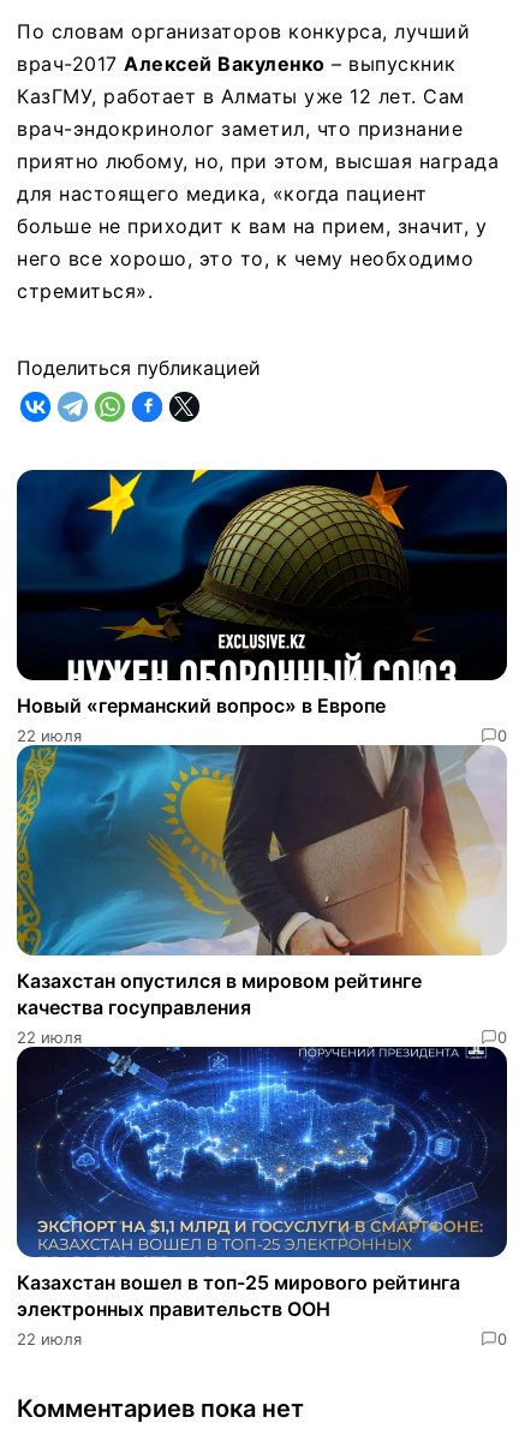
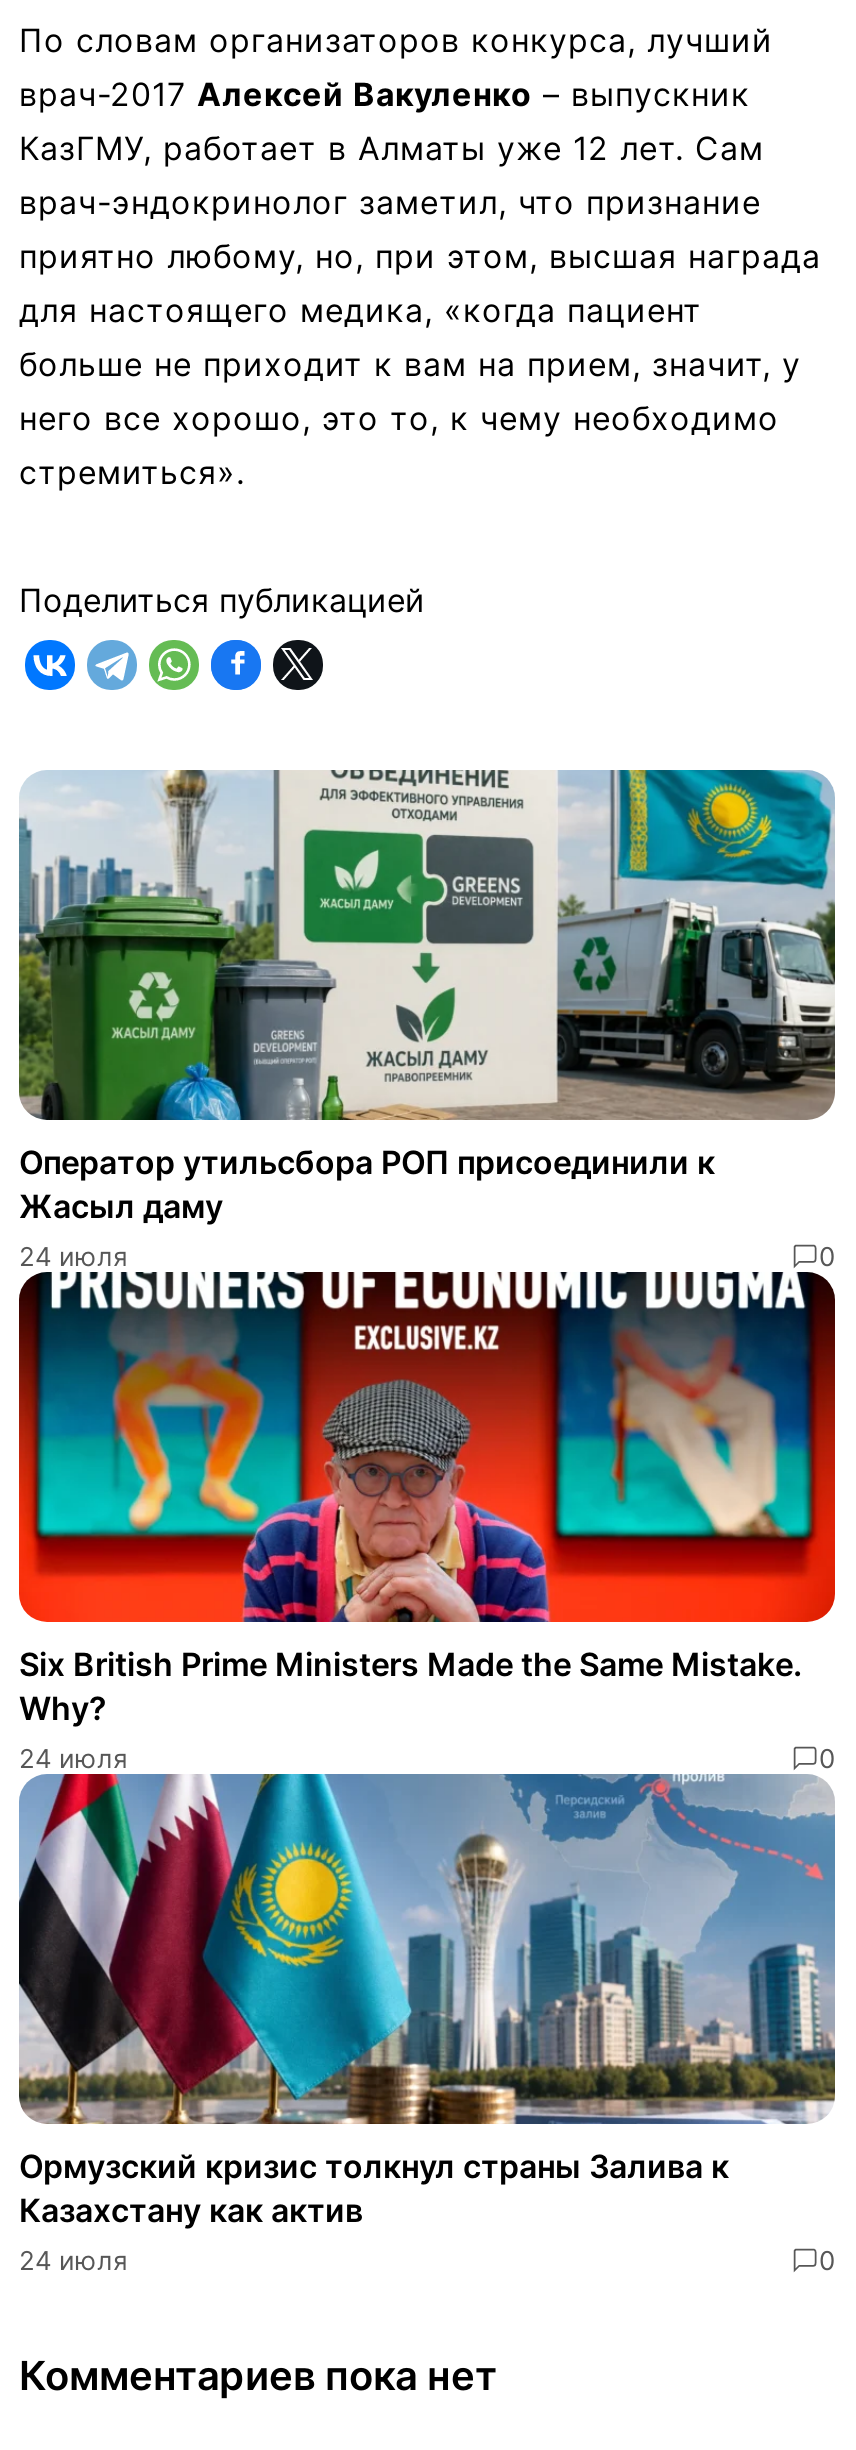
[16,469,507,745] [image] | Новый «германский вопрос» в Европе | 22 июля -> [17,768,837,1272] [image] | Оператор утильсбора РОП присоединили к | Жасыл даму | 24 июля
[16,744,507,1047] [image] | Казахстан опустился в мировом рейтинге | качества госуправления | 22 июля -> [17,1270,837,1774] [image] | Six British Prime Ministers Made the Same Mistake. | Why? | 24 июля
[16,1046,508,1348] [image] | Казахстан вошел в топ-25 мирового рейтинга | электронных правительств ООН | 22 июля -> [17,1772,837,2276] [image] | Ормузский кризис толкнул страны Залива к | Казахстану как актив | 24 июля

